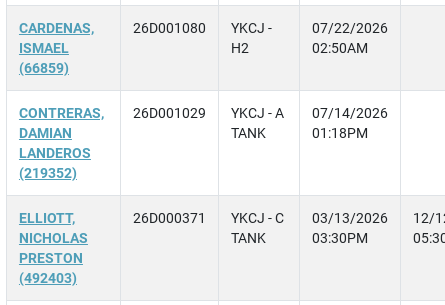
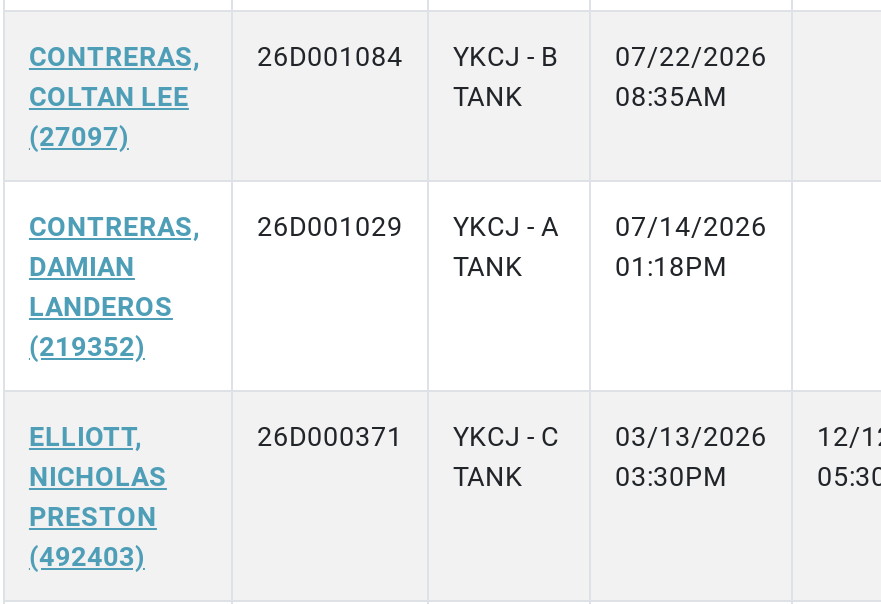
[19,19,94,77] CARDENAS, | ISMAEL | (66859) -> [29,38,199,154] CONTRERAS, | COLTAN LEE | (27097)
[133,19,272,57] 26D001080 | YKCJ - | H2 -> [257,38,559,114] 26D001084 | YKCJ - B | TANK
[312,39,368,57] 02:50AM -> [615,78,727,114] 08:35AM

